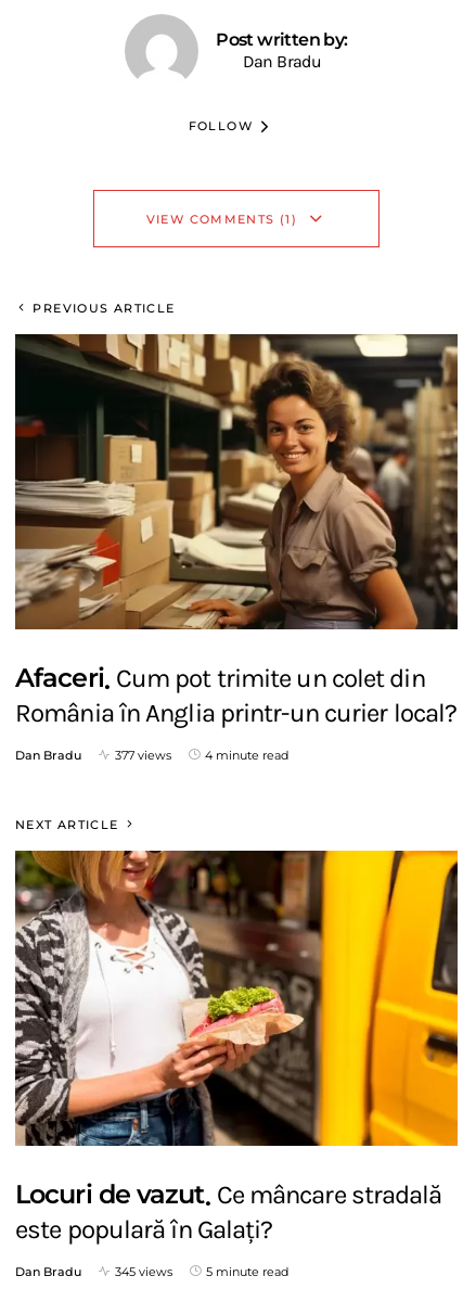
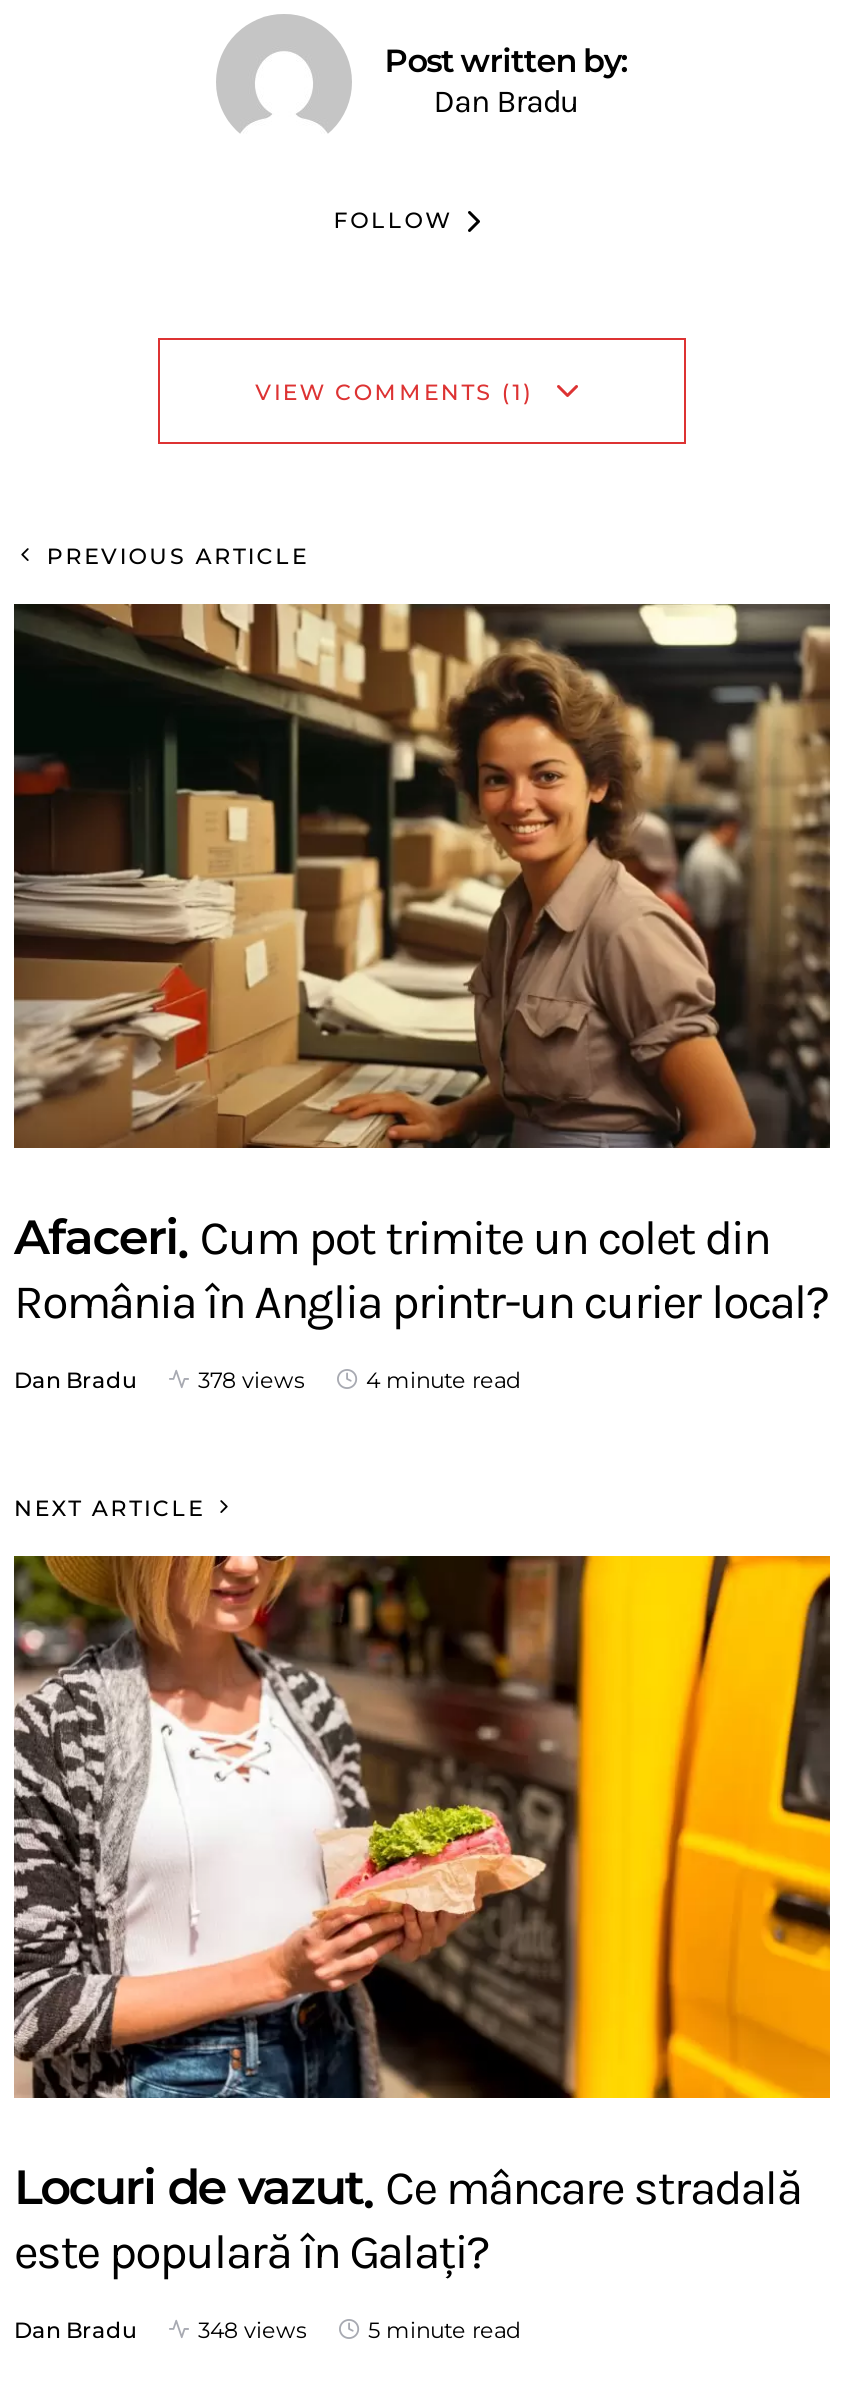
[115,748,171,763] 377 views -> [198,1365,304,1393] 378 views
[115,1264,172,1279] 345 views -> [198,2316,306,2344] 348 views

